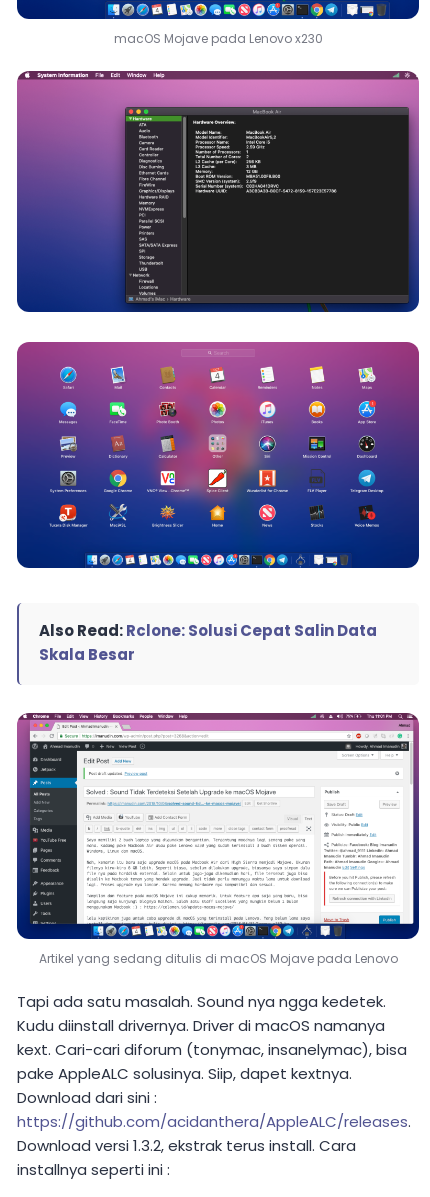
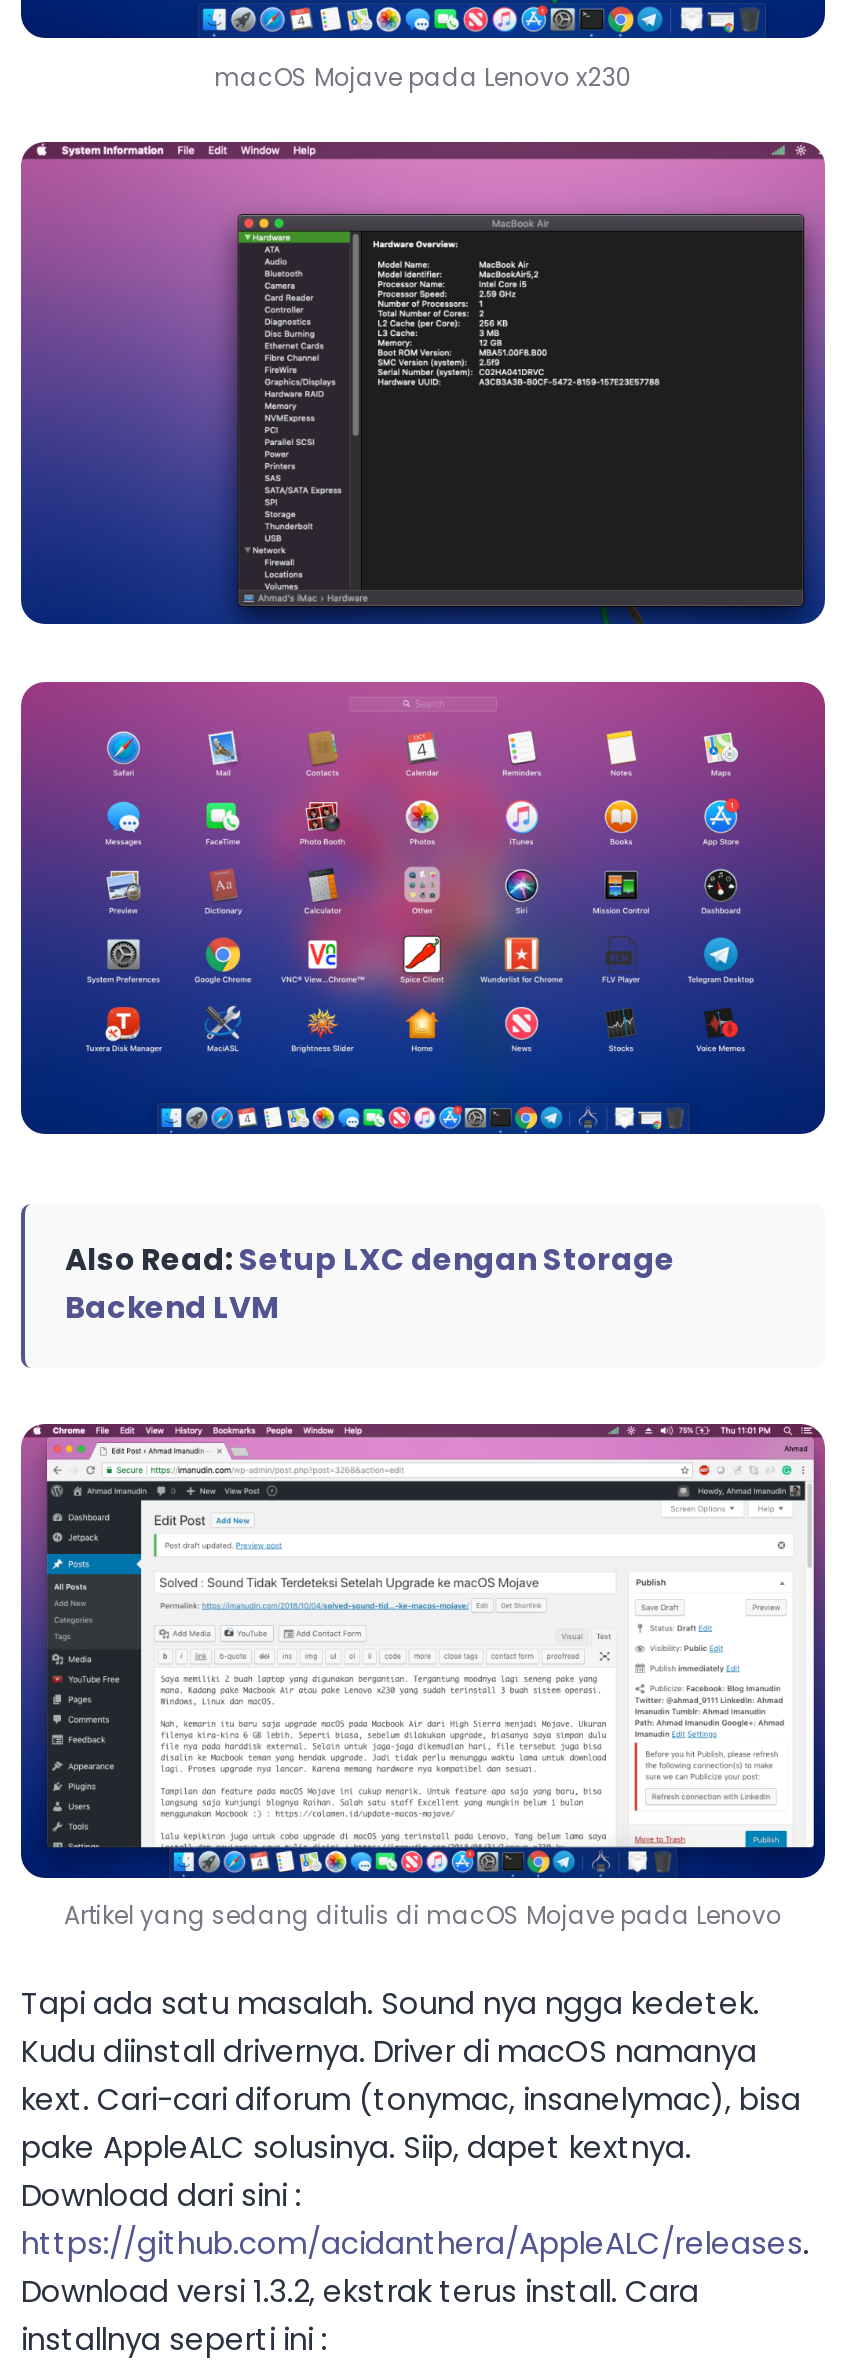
[39,620,377,665] Also Read: Rclone: Solusi Cepat Salin Data | Skala Besar -> [65,1239,675,1329] Also Read: Setup LXC dengan Storage | Backend LVM

